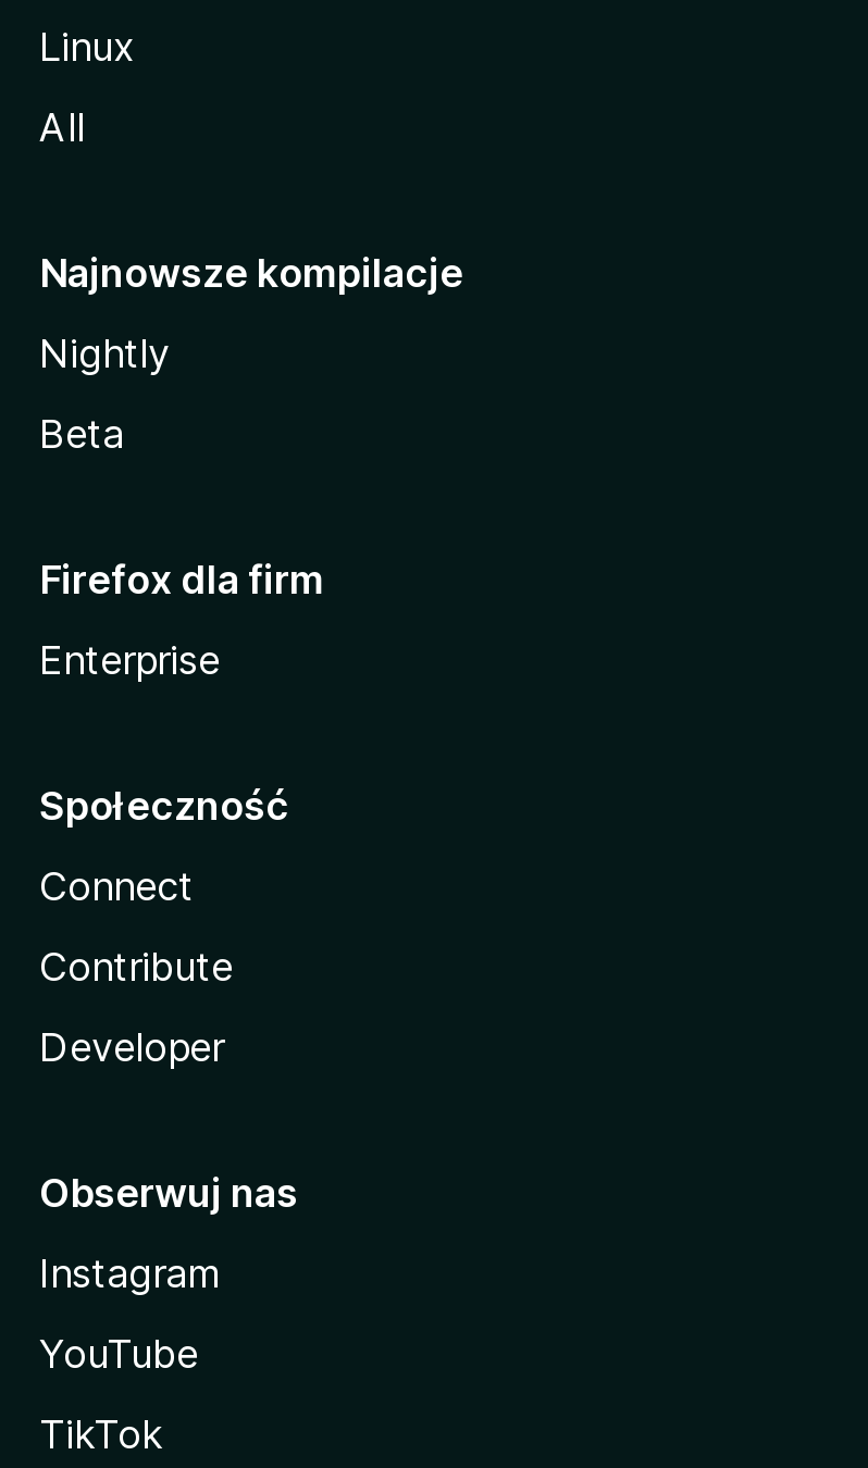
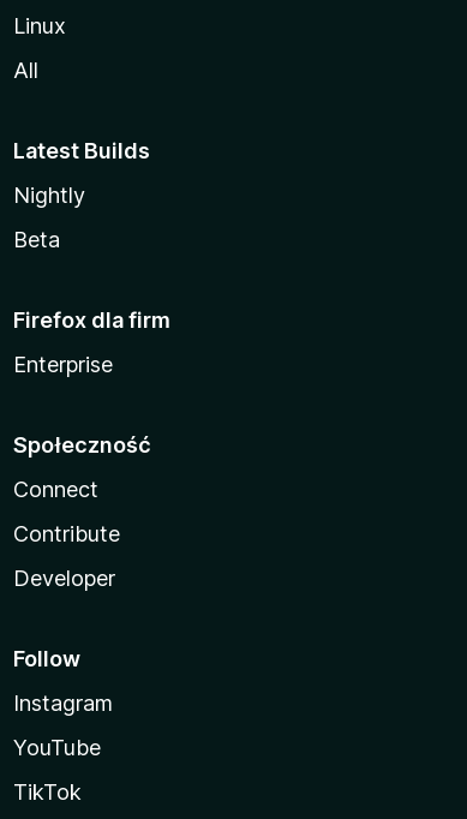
[39,250,463,296] Najnowsze kompilacje -> [13,138,150,163] Latest Builds
[39,1170,298,1216] Obserwuj nas -> [13,646,80,671] Follow

